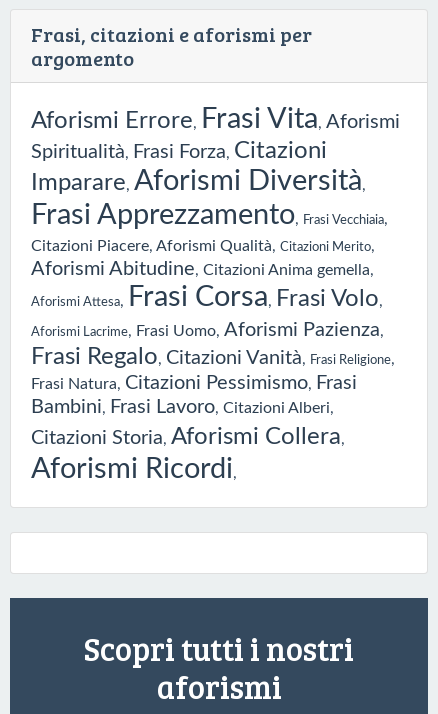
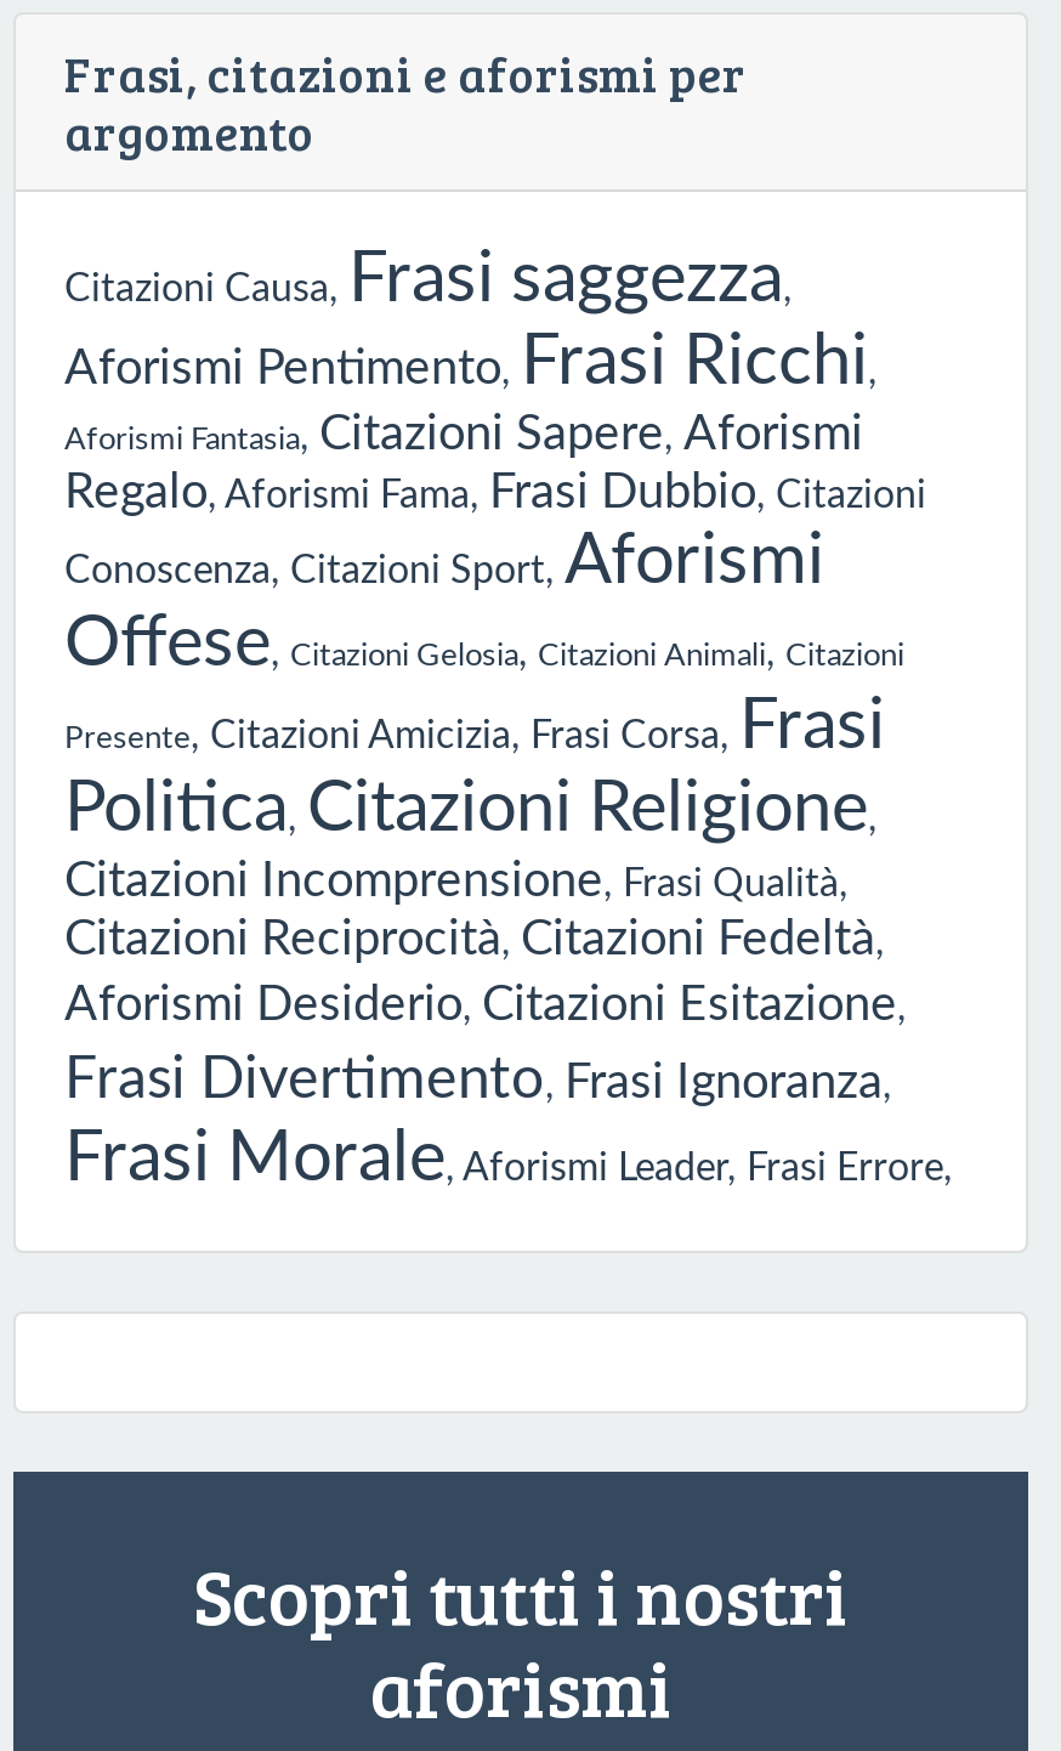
[31,105,400,484] Aforismi Errore, Frasi Vita, Aforismi | Spiritualità, Frasi Forza, Citazioni | Imparare, Aforismi Diversità, | Frasi Apprezzamento, Frasi Vecchiaia, | Citazioni Piacere, Aforismi Qualità, Citazioni Merito, | Aforismi Abitudine, Citazioni Anima gemella, | Aforismi Attesa, Frasi Corsa, Frasi Volo, | Aforismi Lacrime, Frasi Uomo, Aforismi Pazienza, | Frasi Regalo, Citazioni Vanità, Frasi Religione, | Frasi Natura, Citazioni Pessimismo, Frasi | Bambini, Frasi Lavoro, Citazioni Alberi, | Citazioni Storia, Aforismi Collera, | Aforismi Ricordi, -> [64,246,953,1196] Citazioni Causa, Frasi saggezza, | Aforismi Pentimento, Frasi Ricchi, | Aforismi Fantasia, Citazioni Sapere, Aforismi | Regalo, Aforismi Fama, Frasi Dubbio, Citazioni | Conoscenza, Citazioni Sport, Aforismi | Offese, Citazioni Gelosia, Citazioni Animali, Citazioni | Presente, Citazioni Amicizia, Frasi Corsa, Frasi | Politica, Citazioni Religione, | Citazioni Incomprensione, Frasi Qualità, | Citazioni Reciprocità, Citazioni Fedeltà, | Aforismi Desiderio, Citazioni Esitazione, | Frasi Divertimento, Frasi Ignoranza, | Frasi Morale,Aforismi Leader, Frasi Errore,

